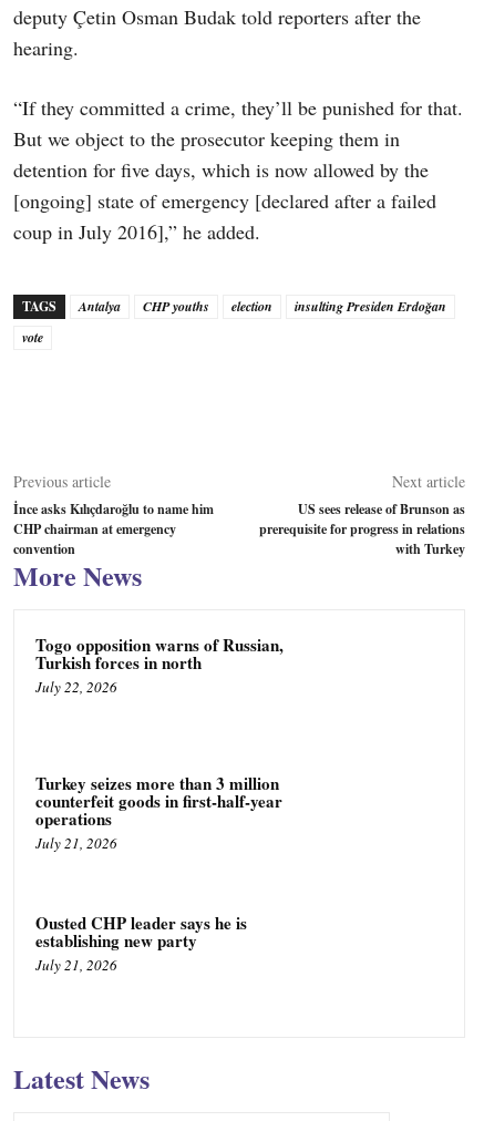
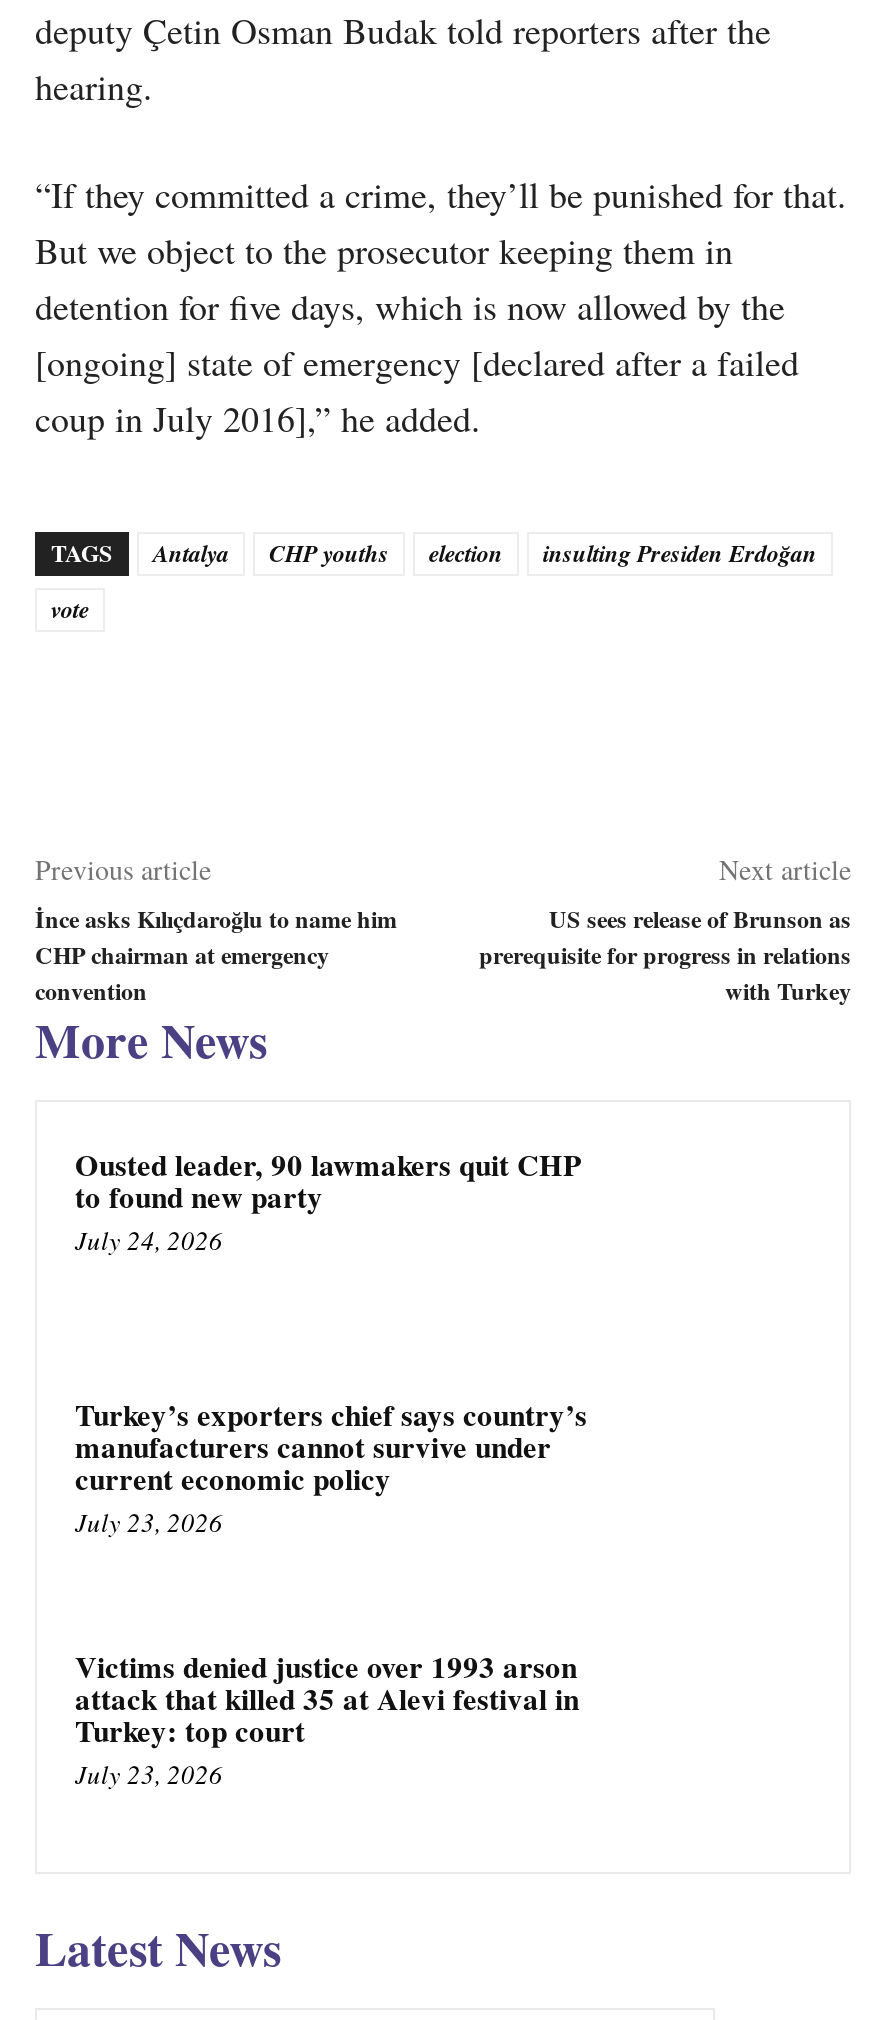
[35,632,284,696] Togo opposition warns of Russian, | Turkish forces in north | July 22, 2026 -> [75,1141,581,1257] Ousted leader, 90 lawmakers quit CHP | to found new party | July 24, 2026
[35,771,282,853] Turkey seizes more than 3 million | counterfeit goods in first-half-year | operations | July 21, 2026 -> [75,1393,587,1541] Turkey’s exporters chief says country’s | manufacturers cannot survive under | current economic policy | July 23, 2026
[35,910,247,975] Ousted CHP leader says he is | establishing new party | July 21, 2026 -> [75,1644,579,1792] Victims denied justice over 1993 arson | attack that killed 35 at Alevi festival in | Turkey: top court | July 23, 2026

